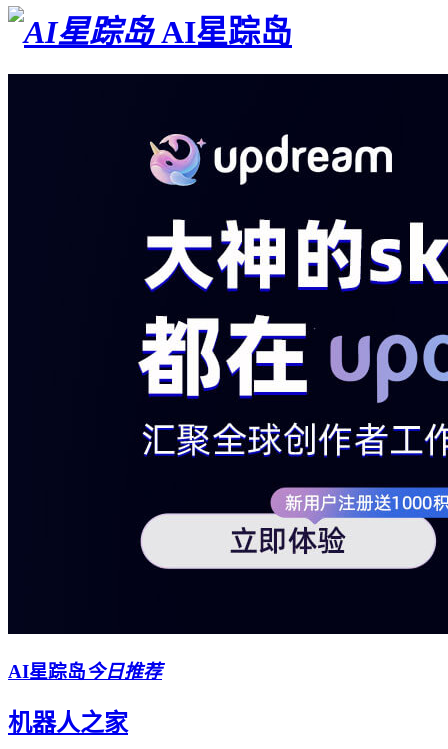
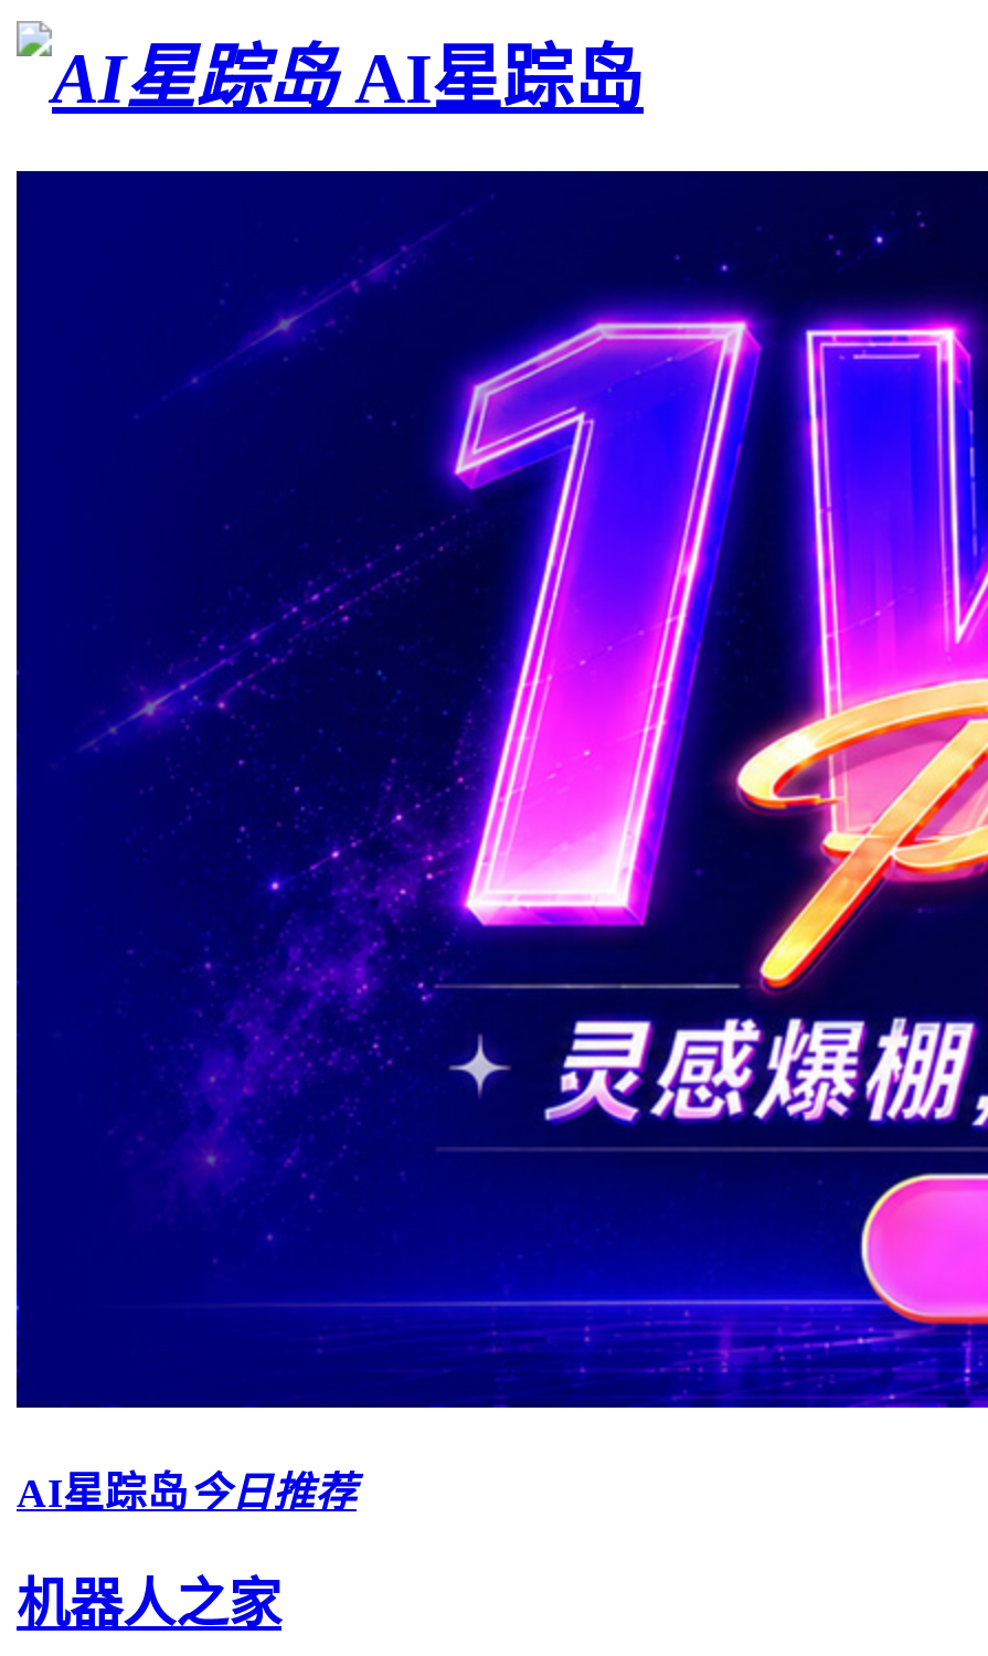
[7,74,445,635] [image] -> [14,171,981,1410] [image]

